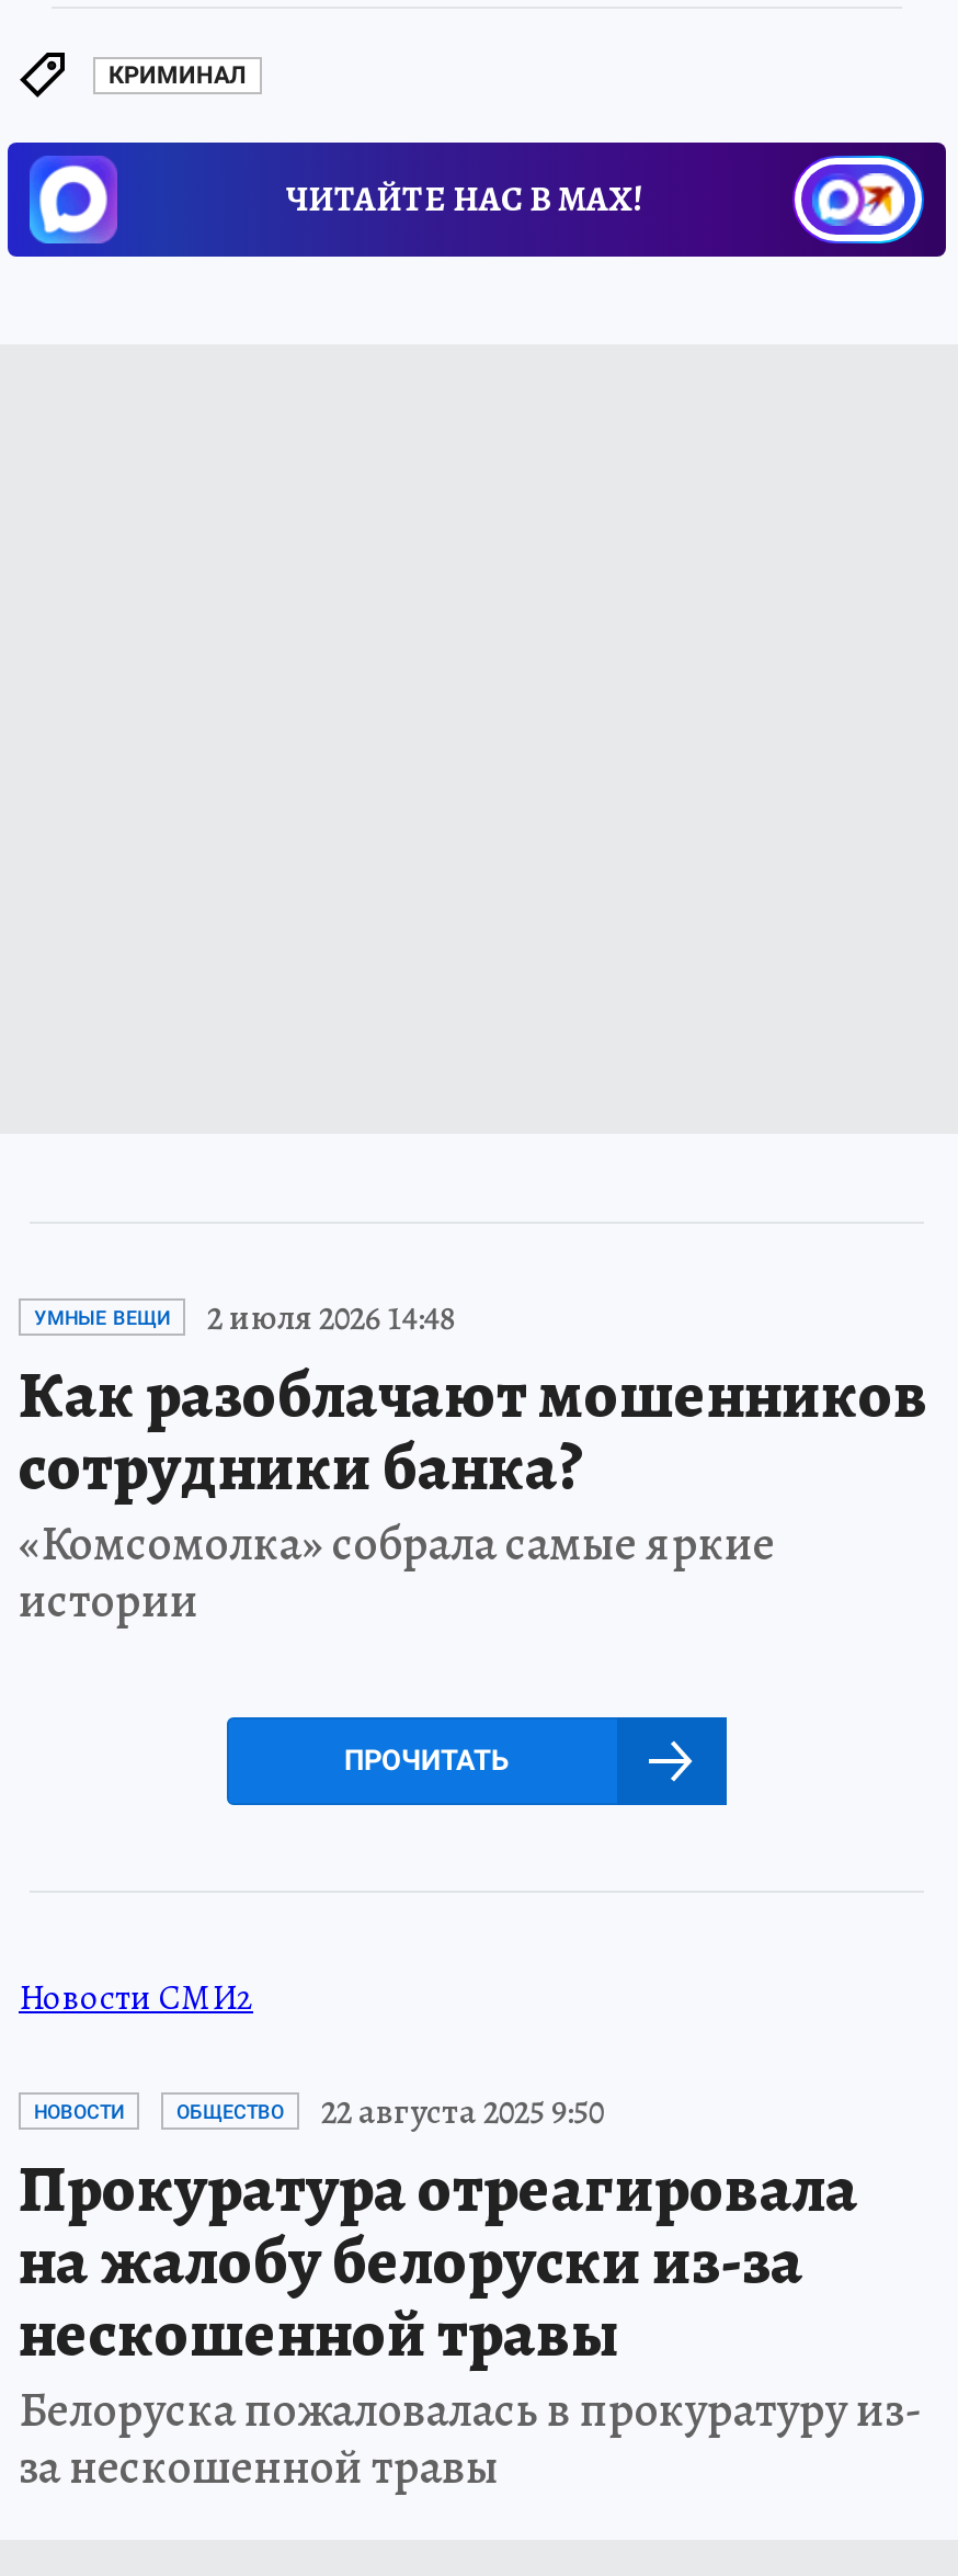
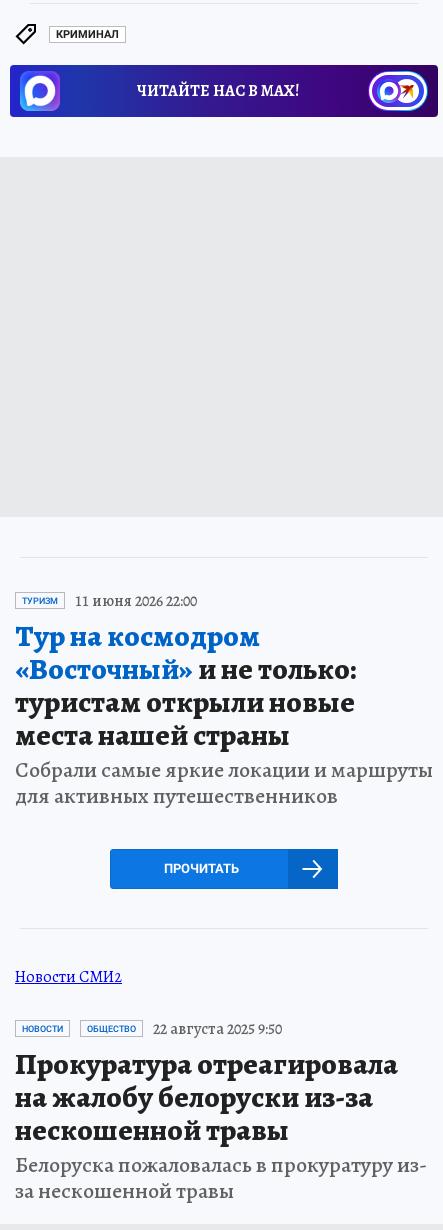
[19,1293,928,1633] УМНЫЕ ВЕЩИ | 2 июля 2026 14:48 | Как разоблачают мошенников | сотрудники банка? | «Комсомолка» собрала самые яркие | истории -> [15,590,433,811] ТУРИЗМ | 11 июня 2026 22:00 | Тур на космодром | «Восточный»и не только: | туристам открыли новые | места нашей страны | Собрали самые яркие локации и маршруты | для активных путешественников

